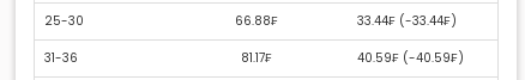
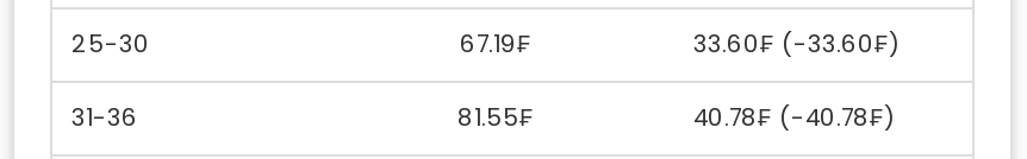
[235,12,278,30] 66.88₣ -> [460,26,531,62] 67.19₣
[357,12,457,30] 33.44₣ (-33.44₣) -> [693,26,901,62] 33.60₣ (-33.60₣)
[241,49,272,67] 81.17₣ -> [458,100,534,135] 81.55₣
[357,49,464,67] 40.59₣ (-40.59₣) -> [693,100,896,135] 40.78₣ (-40.78₣)

